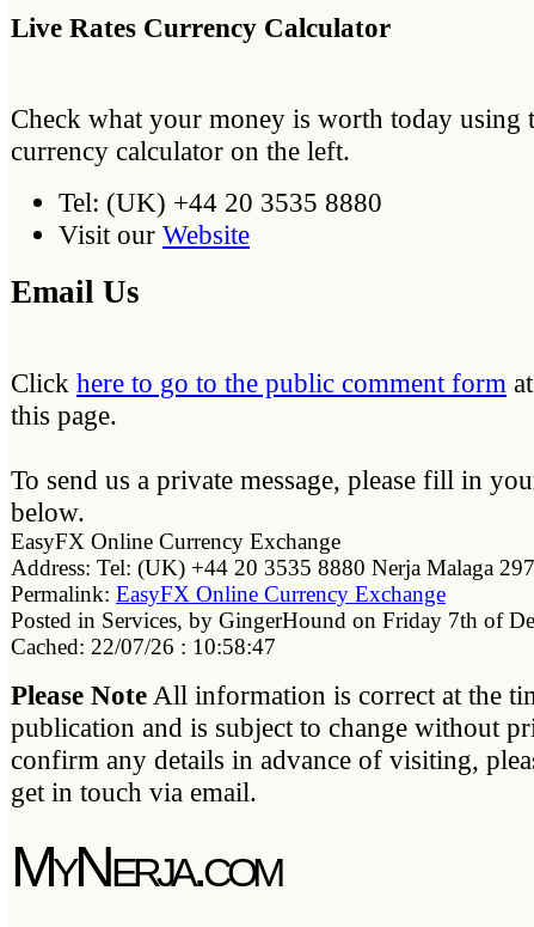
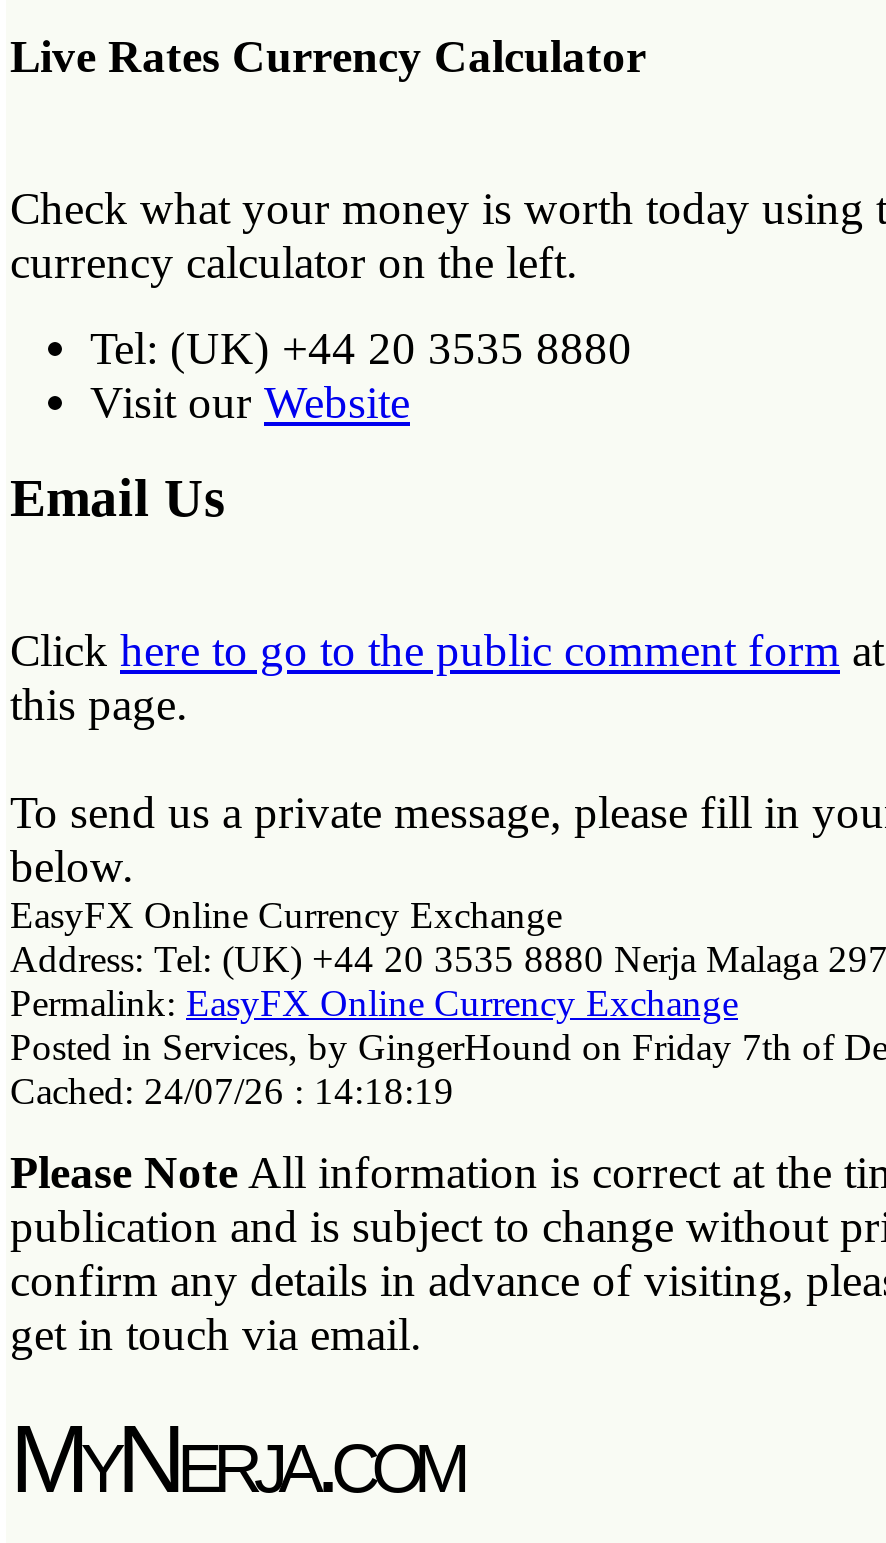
[11,634,276,659] Cached: 22/07/26 : 10:58:47 -> [10,1071,454,1113] Cached: 24/07/26 : 14:18:19

